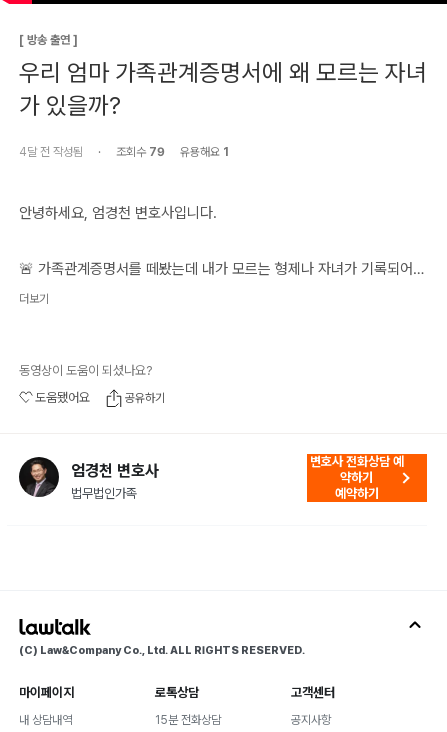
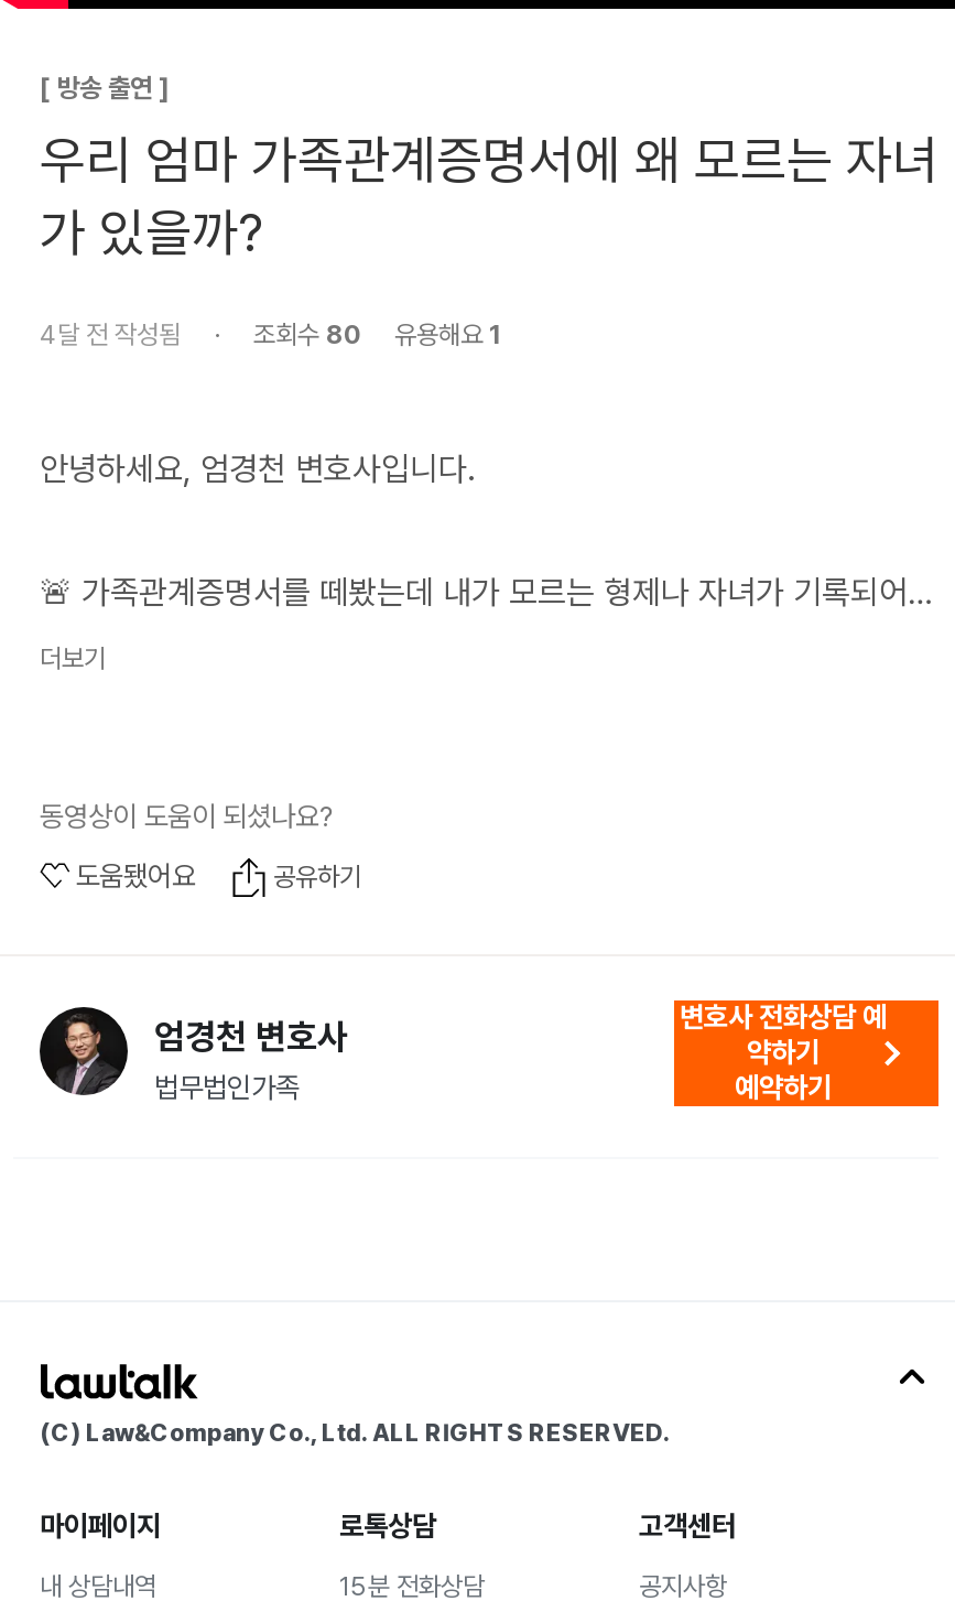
[116,145,165,159] 조회수 79 -> [253,320,361,350] 조회수 80

